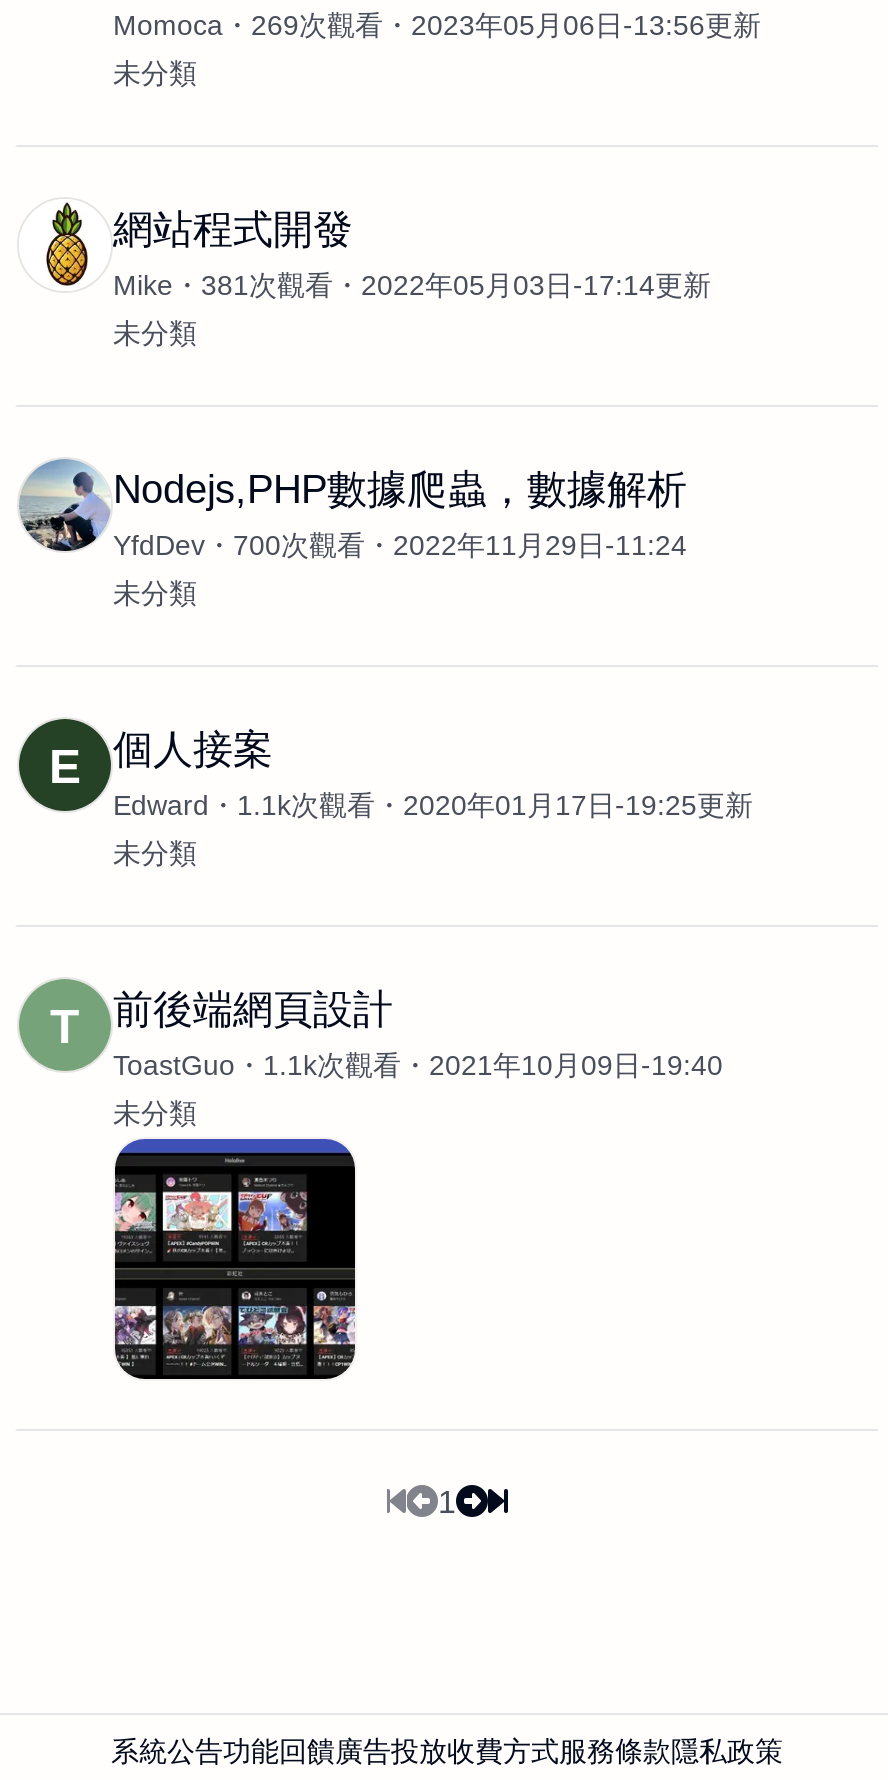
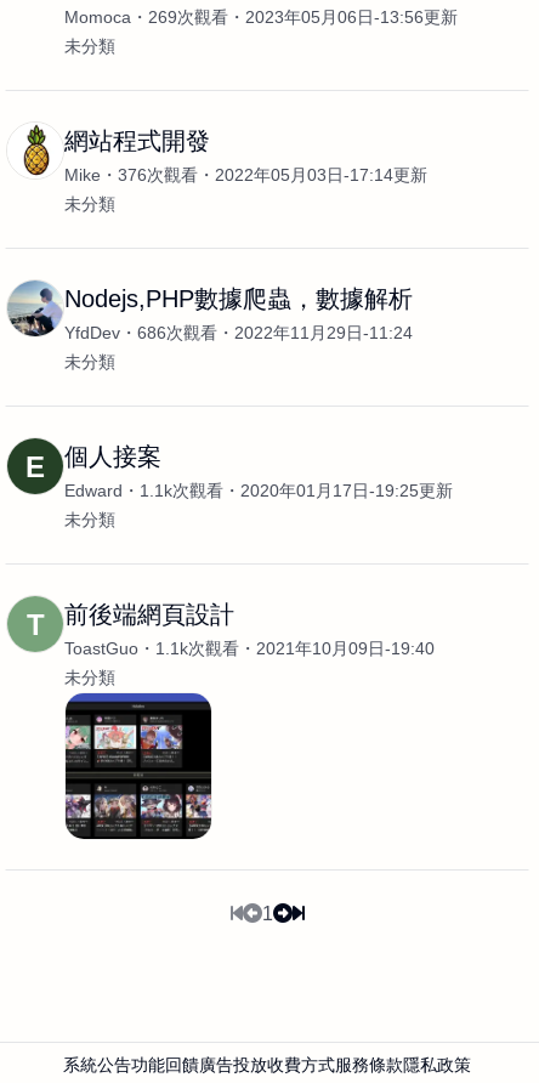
[113,269,711,301] Mike 381次觀看 2022年05月03日-17:14更新 -> [64,165,427,185] Mike 376次觀看 2022年05月03日-17:14更新
[113,529,687,561] YfdDev 700次觀看 2022年11月29日-11:24 -> [64,323,413,342] YfdDev 686次觀看 2022年11月29日-11:24

